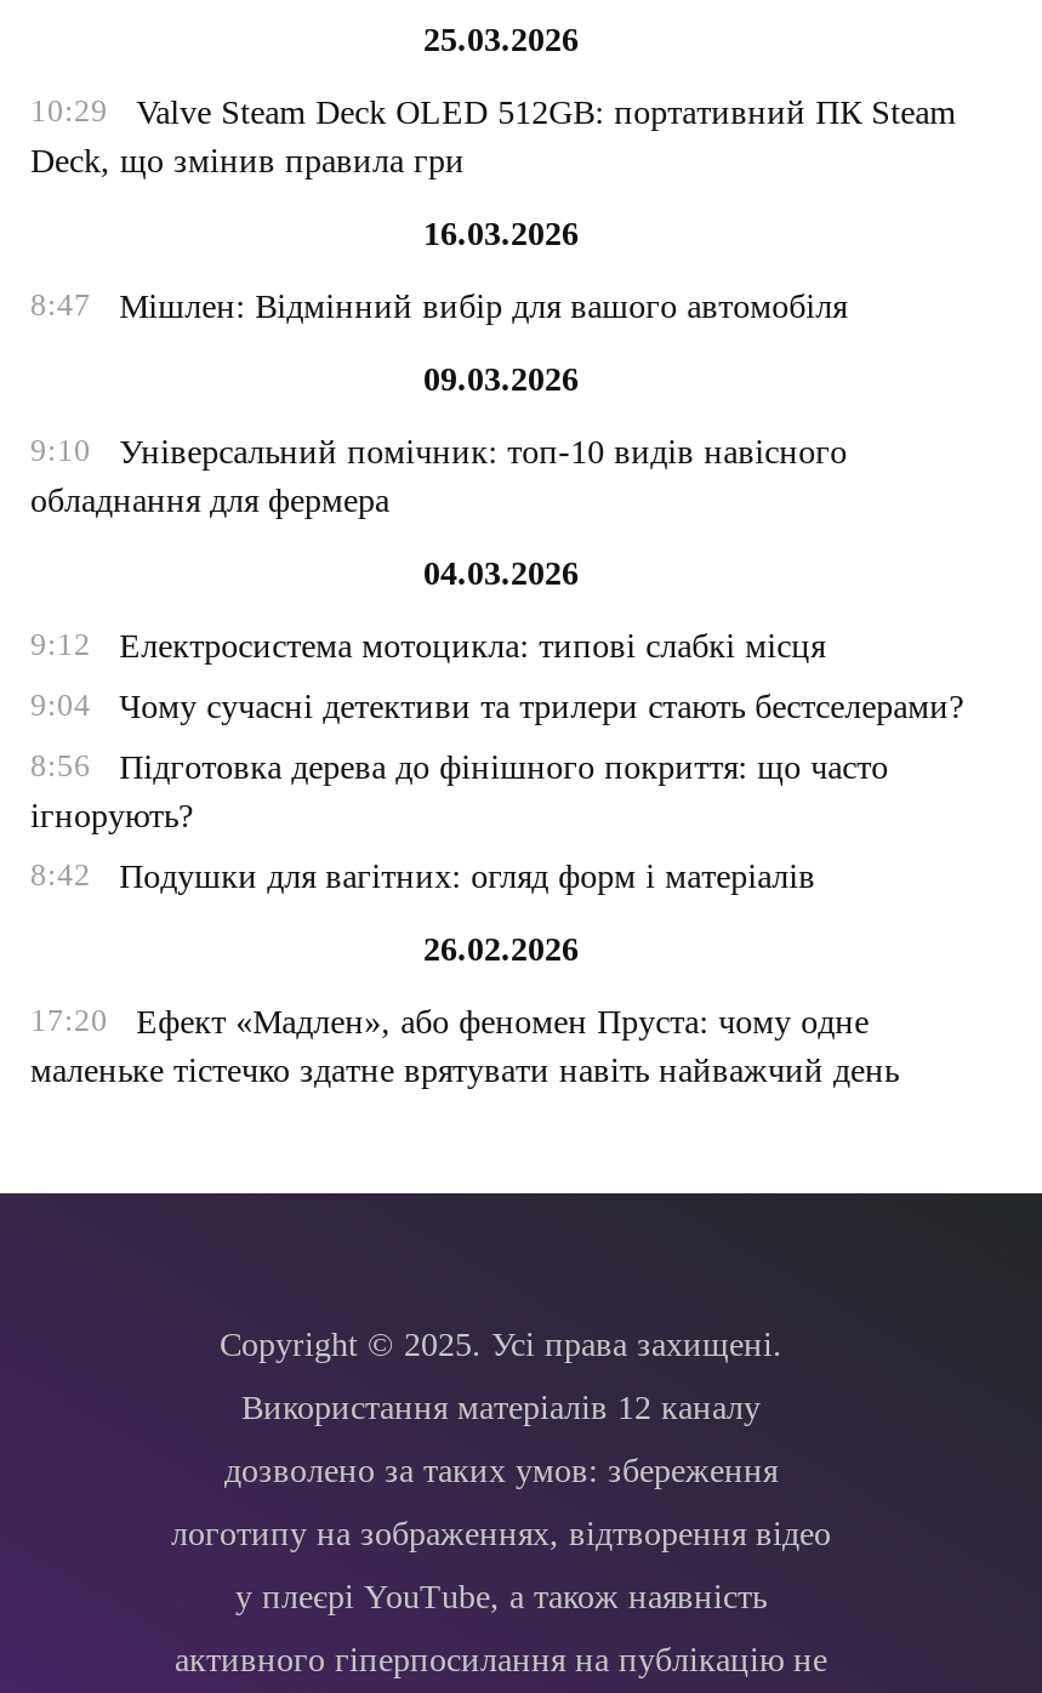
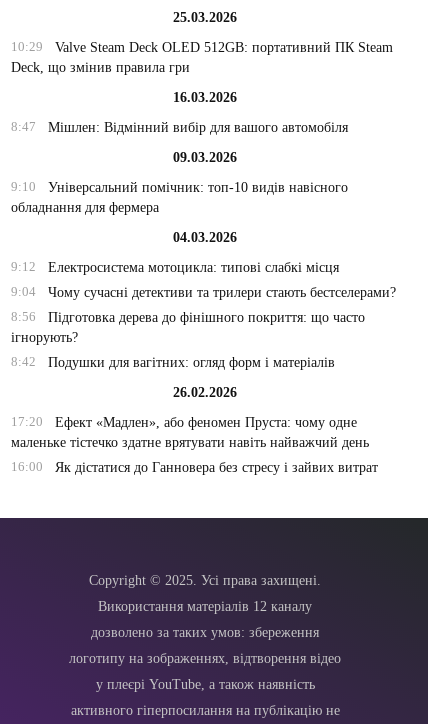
none -> [11,459,378,475] 16:00 | Як дістатися до Ганновера без стресу і зайвих витрат

